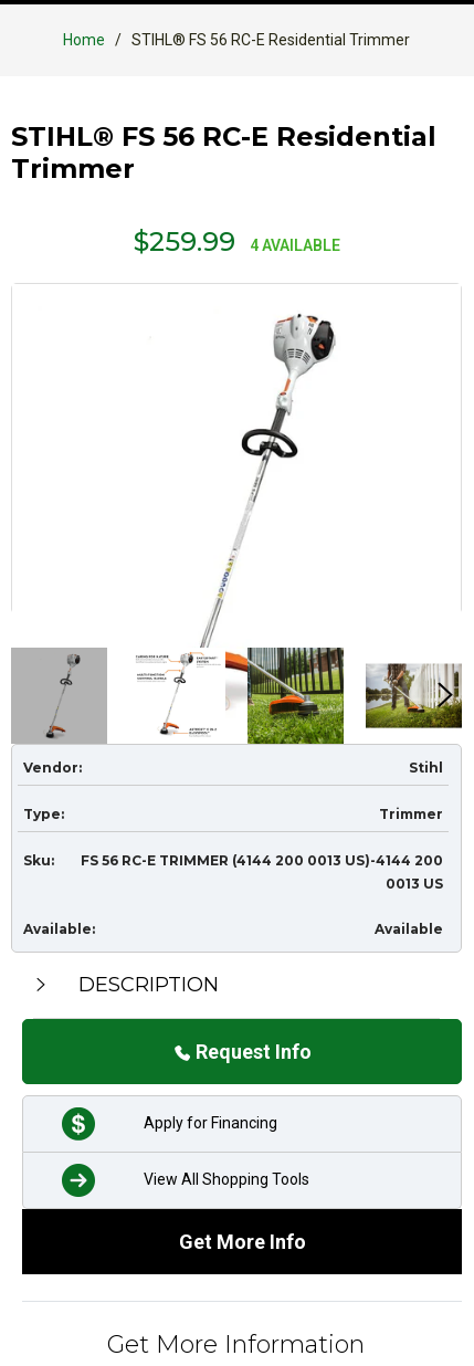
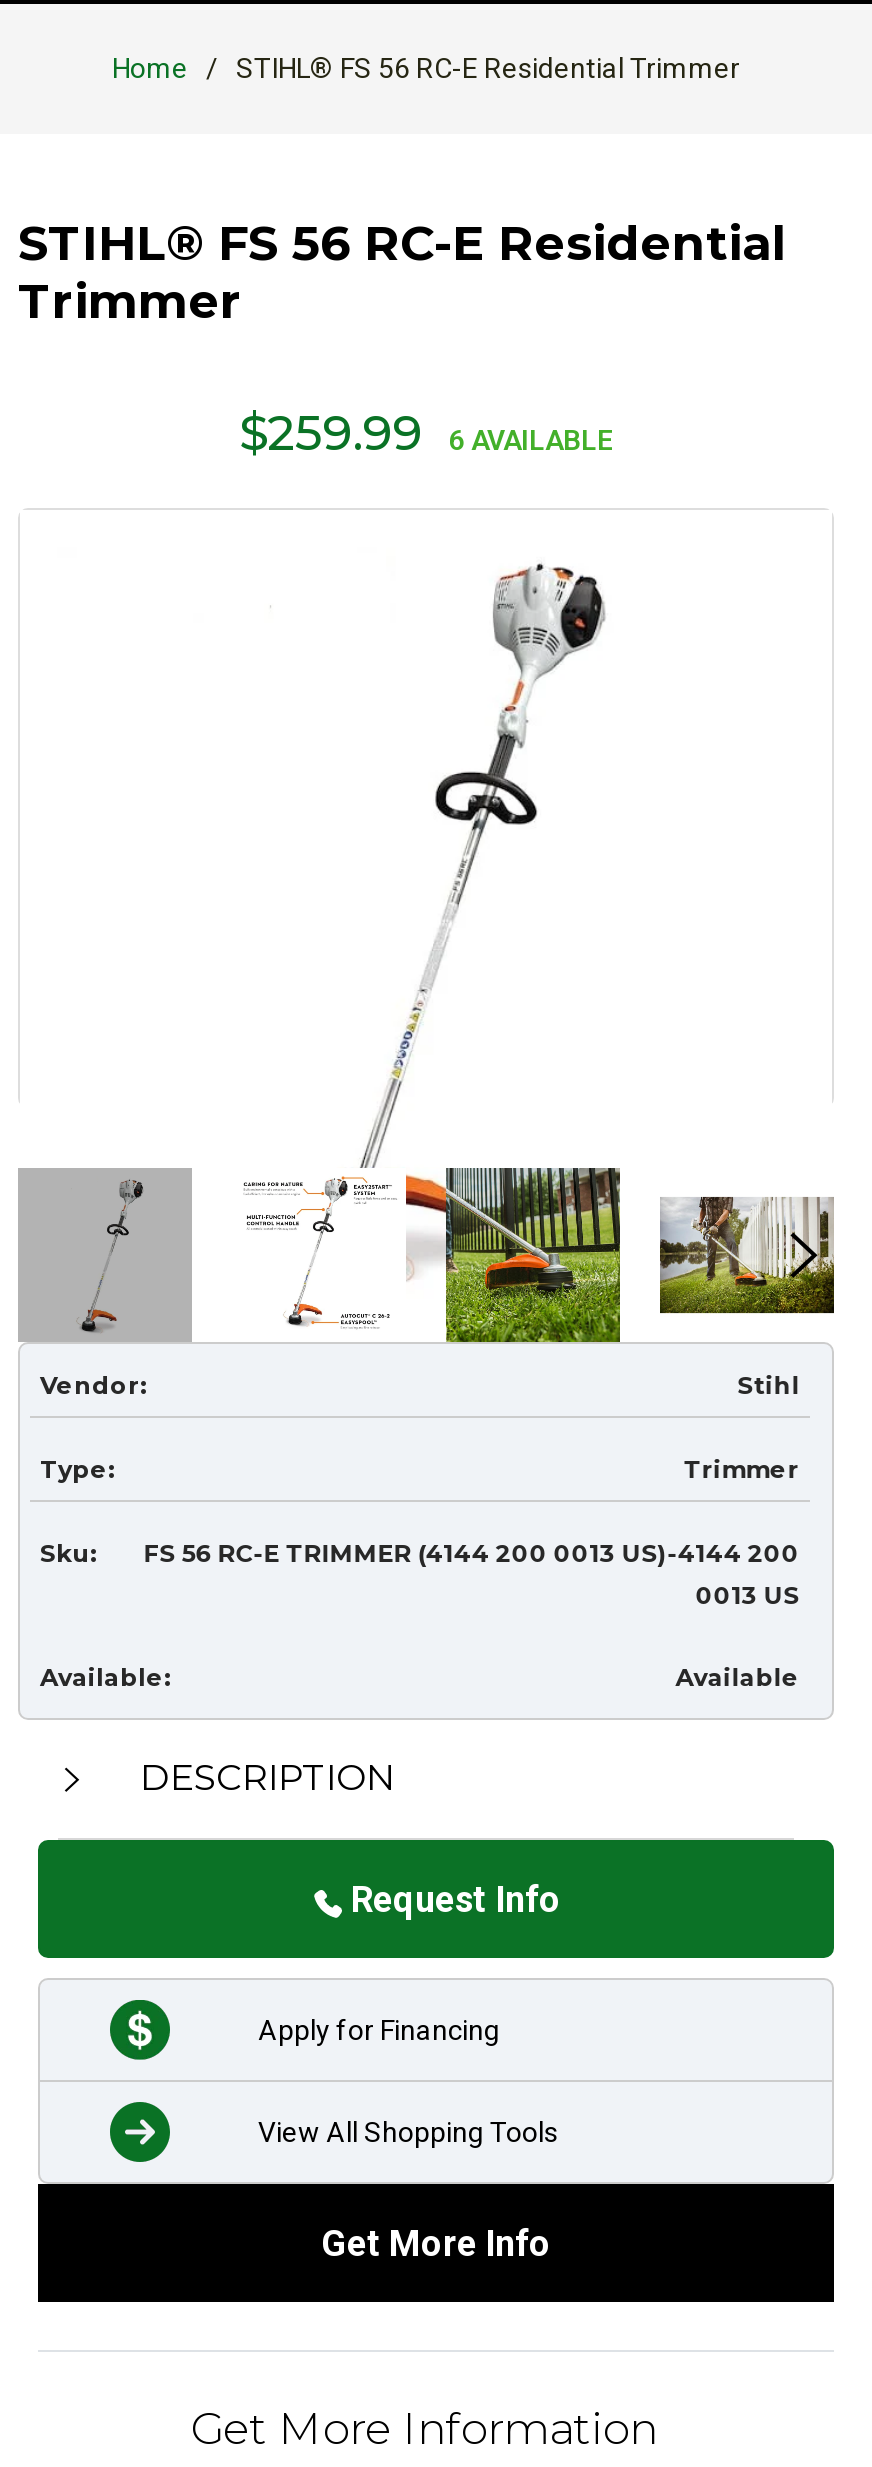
[249,236,340,254] 4 AVAILABLE -> [449,424,613,456] 6 AVAILABLE

